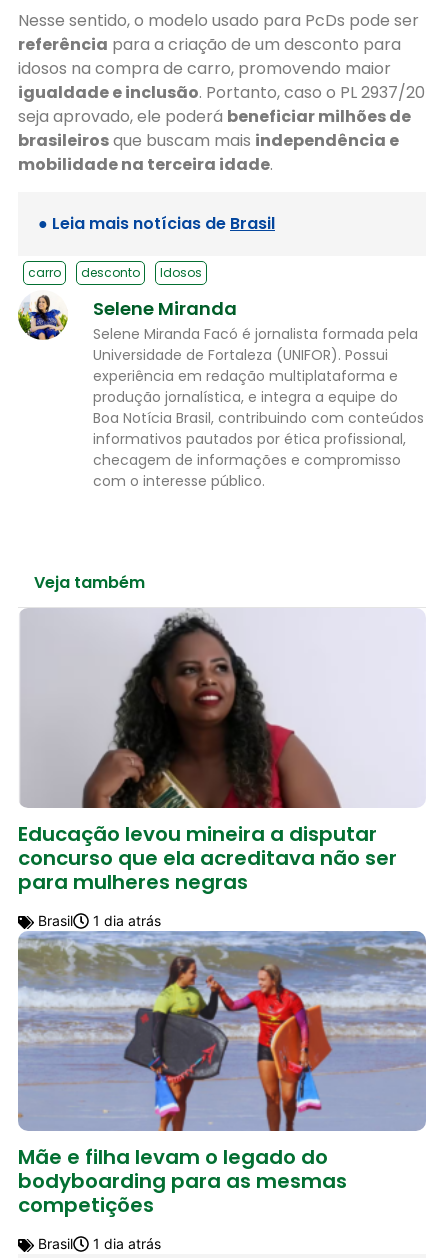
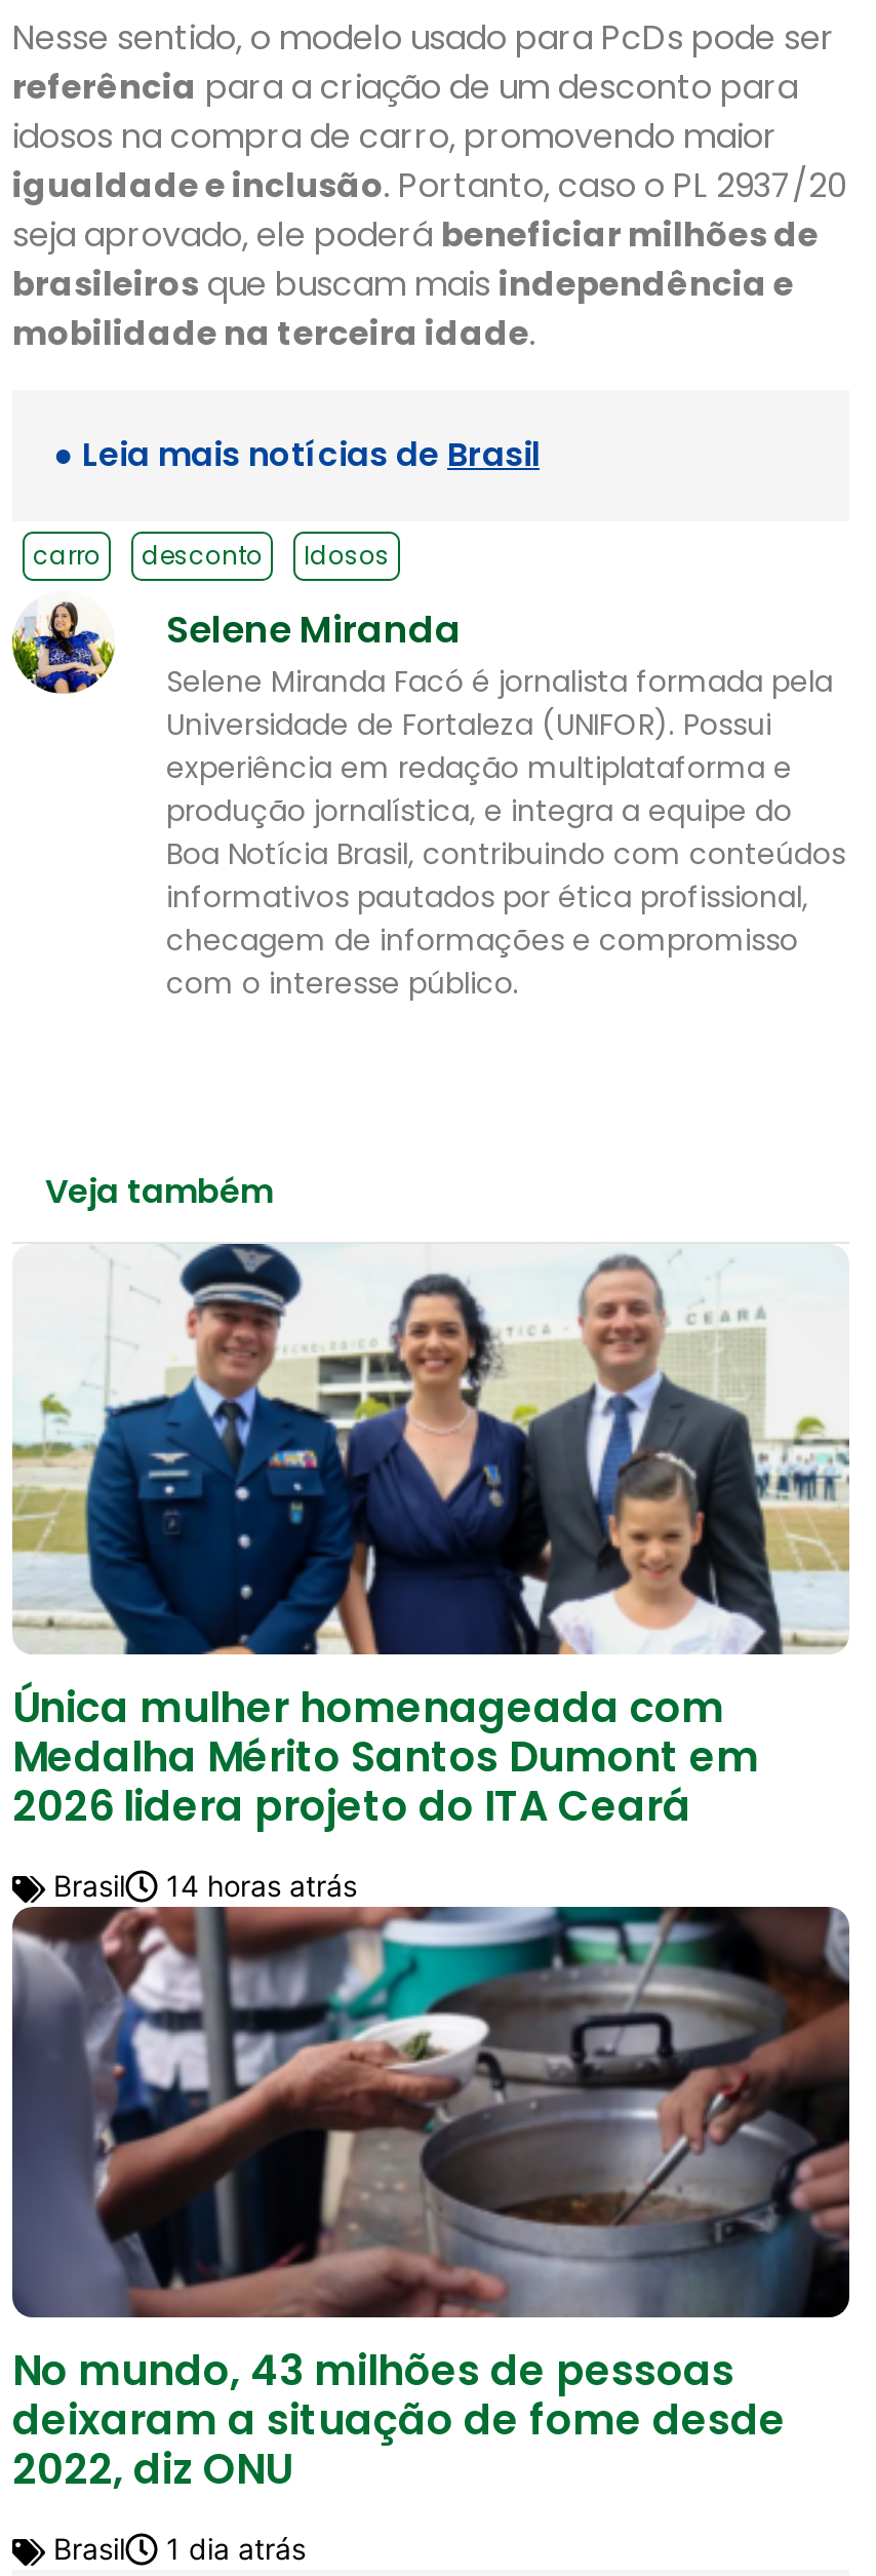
[18,608,426,896] [image] | Educação levou mineira a disputar | concurso que ela acreditava não ser | para mulheres negras -> [10,1242,851,1834] [image] | Única mulher homenageada com | Medalha Mérito Santos Dumont em | 2026 lidera projeto do ITA Ceará
[34,912,161,929] Brasil 1 dia atrás -> [45,1867,357,1902] Brasil 14 horas atrás
[17,930,426,1219] [image] | Mãe e filha levam o legado do | bodyboarding para as mesmas | competições -> [10,1905,851,2497] [image] | No mundo, 43 milhões de pessoas | deixaram a situação de fome desde | 2022, diz ONU

